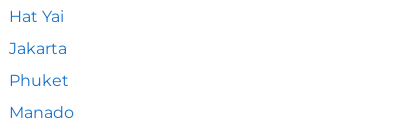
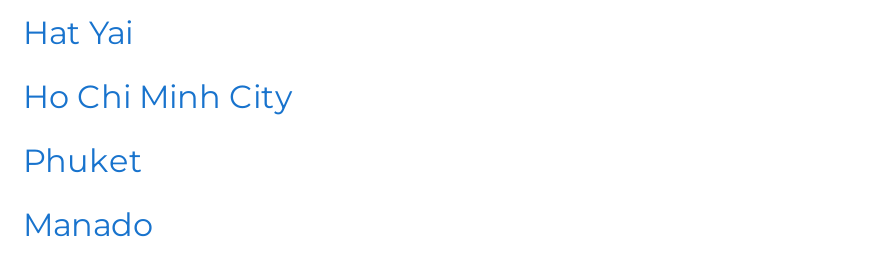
[9,39,67,58] Jakarta -> [23,78,293,116] Ho Chi Minh City

